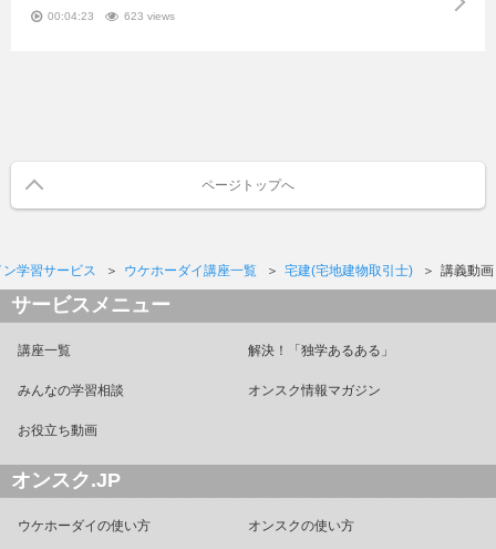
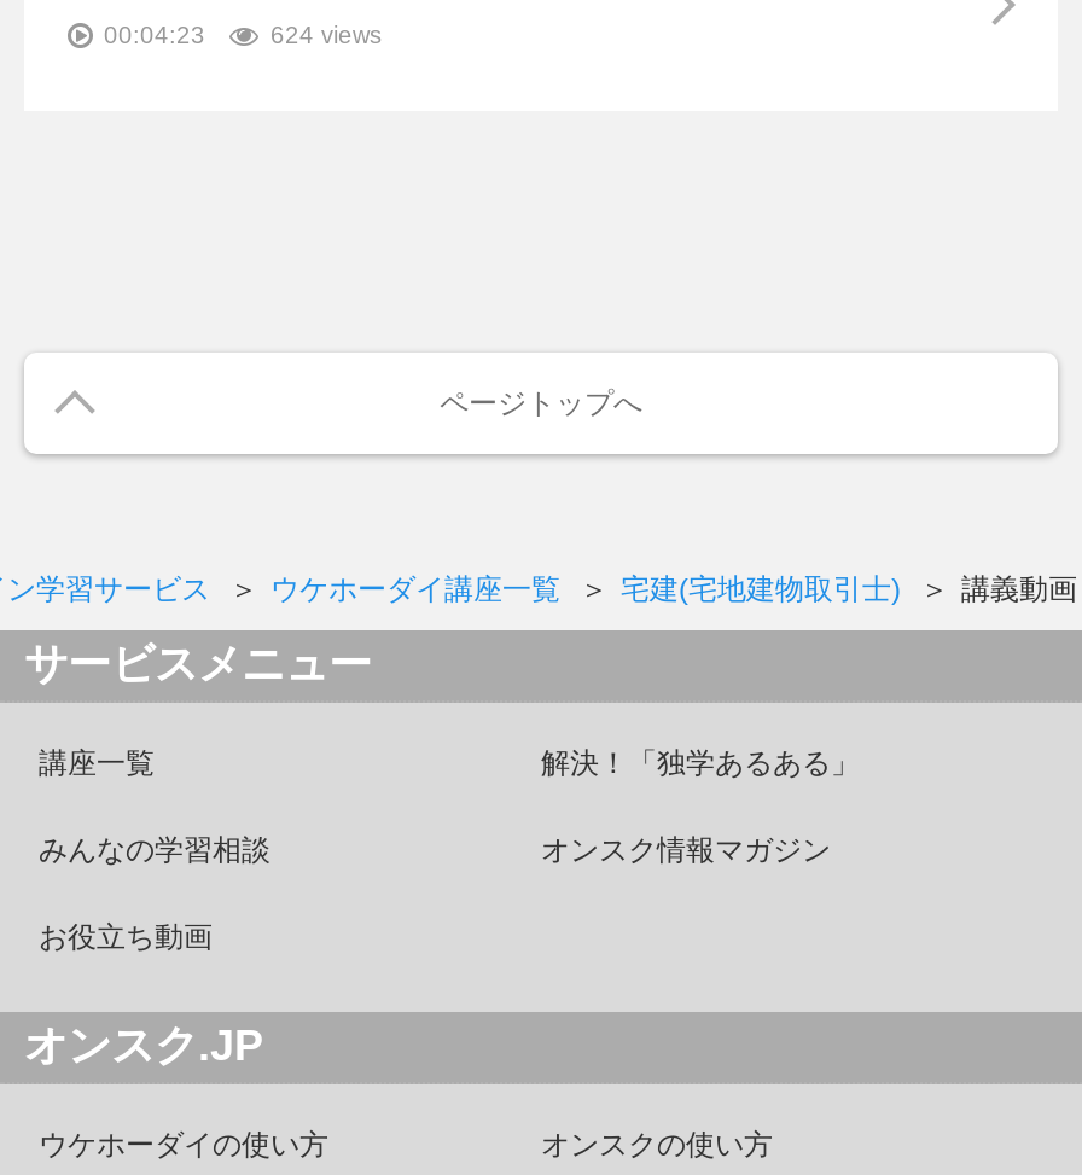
[124,10,175,22] 623 views -> [270,21,382,48] 624 views

